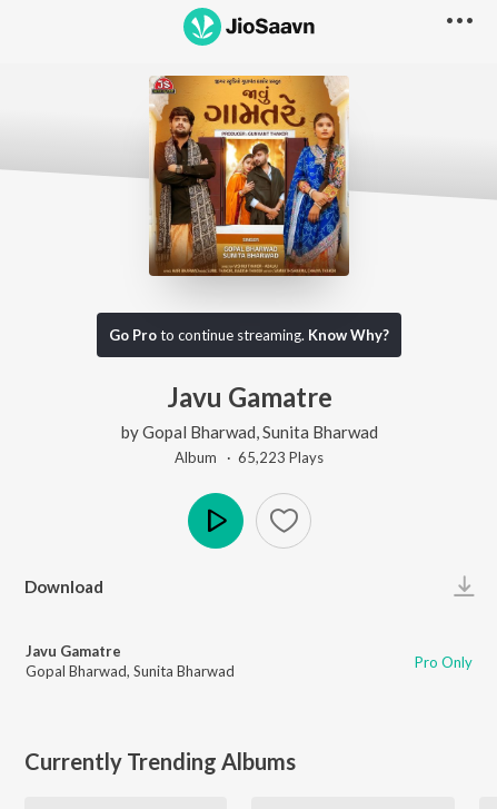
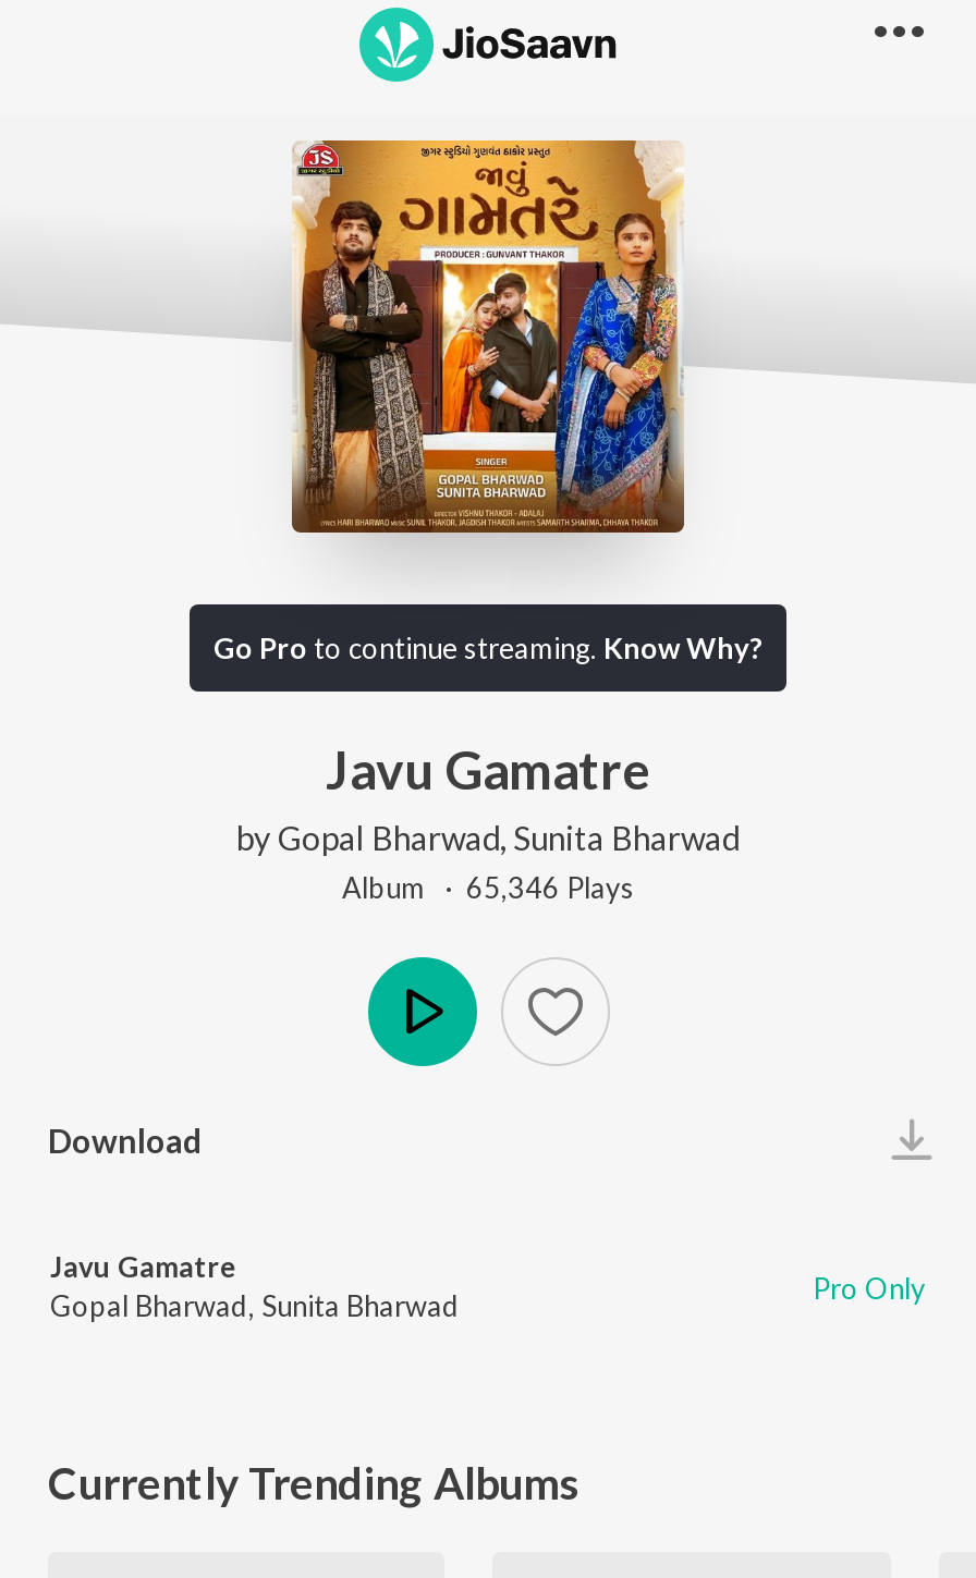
[175,448,324,466] Album · 65,223 Plays -> [342,869,634,904] Album · 65,346 Plays

